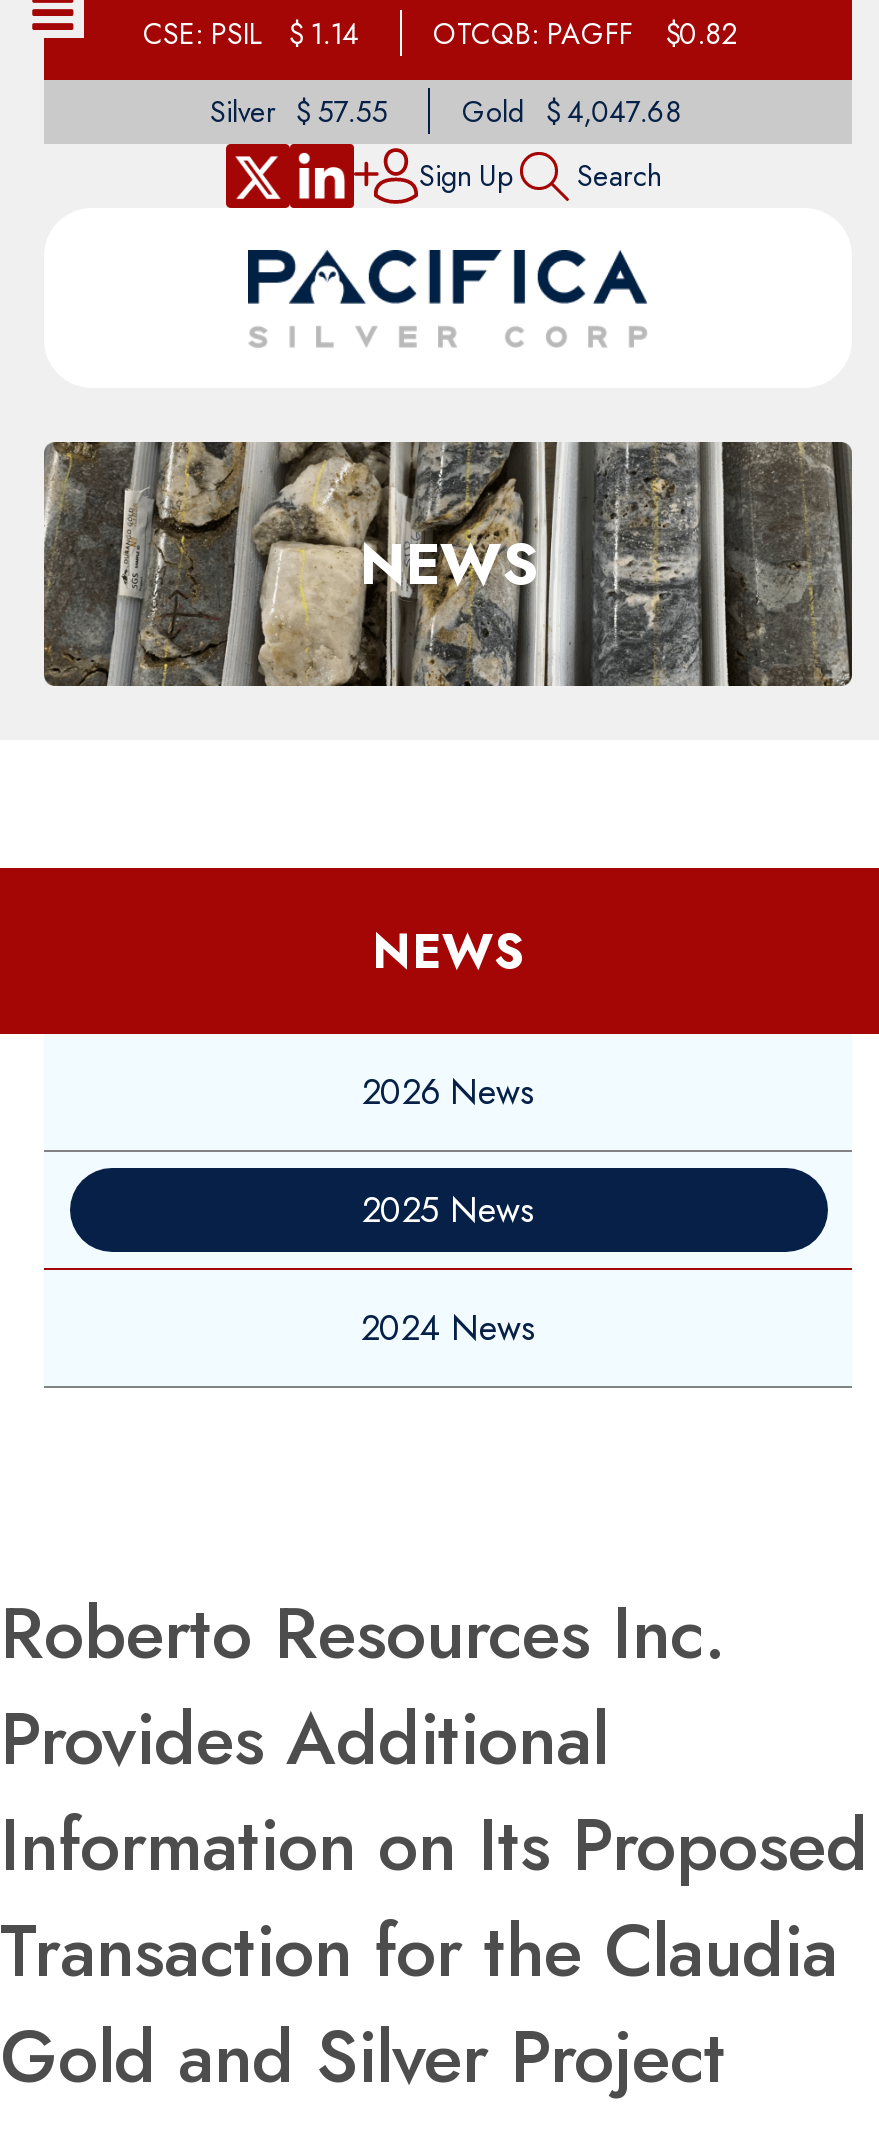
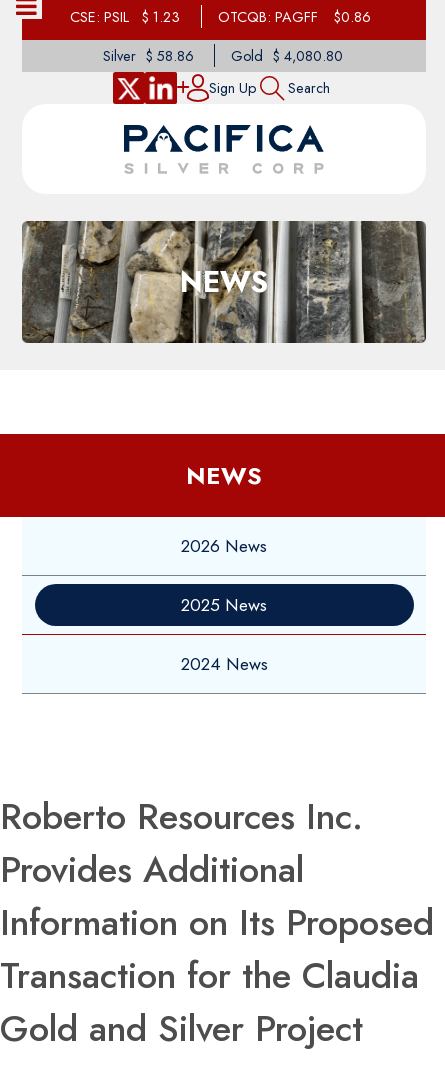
[143,14,358,54] CSE: PSIL $ 1.14 -> [69,7,180,27] CSE: PSIL $ 1.23
[665,14,737,54] $0.82 -> [333,7,370,27] $0.86
[210,92,387,132] Silver $ 57.55 -> [103,46,194,66] Silver $ 58.86
[446,92,681,132] Gold $ 4,047.68 -> [223,46,343,66] Gold $ 4,080.80

